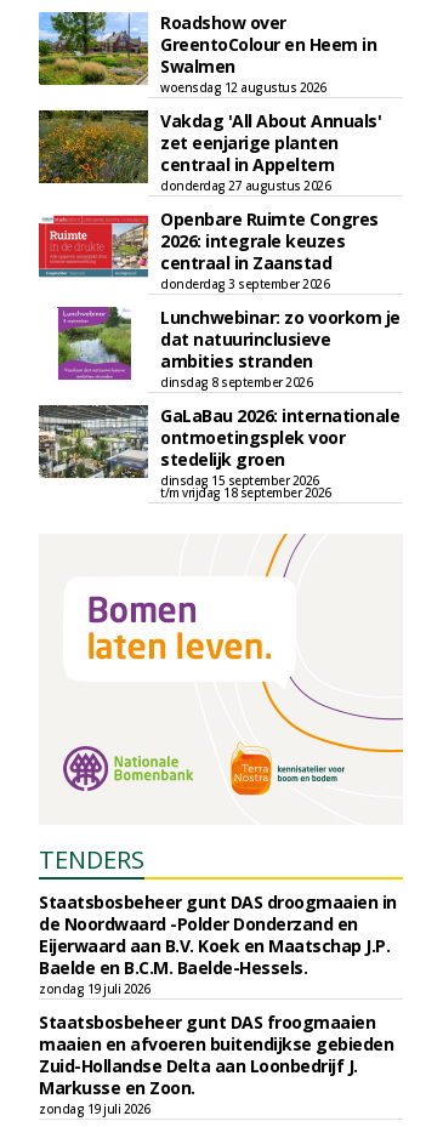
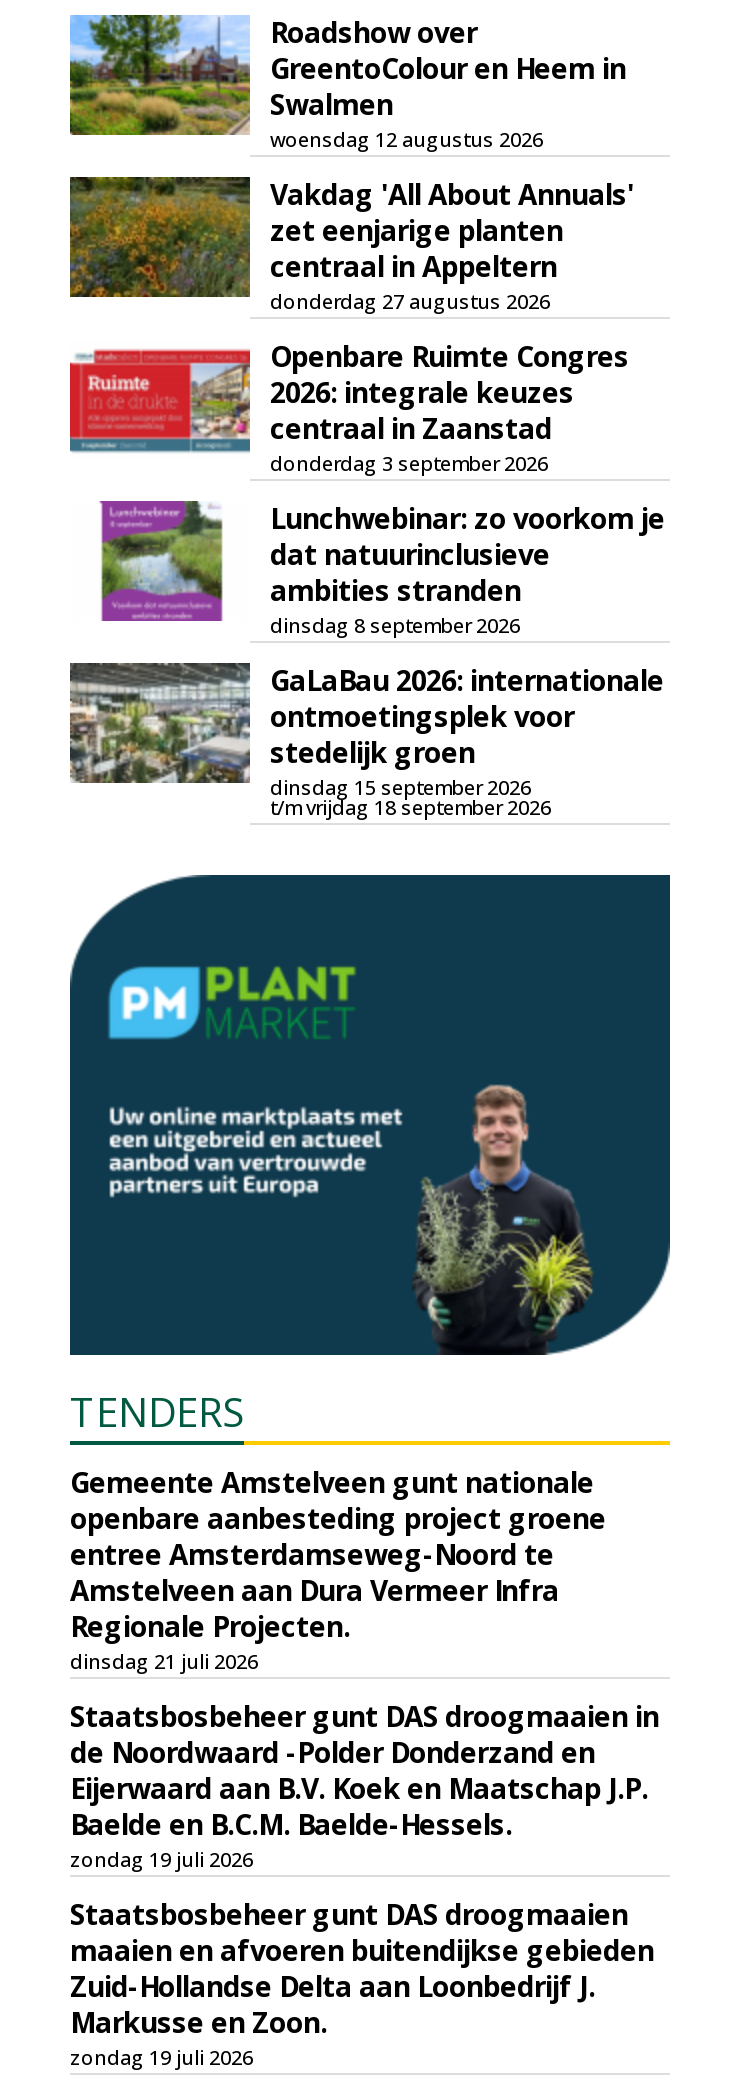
[39,533,404,825] [image] -> [68,873,672,1357] [image]
none -> [70,1463,606,1675] Gemeente Amstelveen gunt nationale | openbare aanbesteding project groene | entree Amsterdamseweg-Noord te | Amstelveen aan Dura Vermeer Infra | Regionale Projecten. | dinsdag 21 juli 2026
[39,1011,375,1034] Staatsbosbeheer gunt DAS froogmaaien -> [70,1895,628,1933] Staatsbosbeheer gunt DAS droogmaaien

